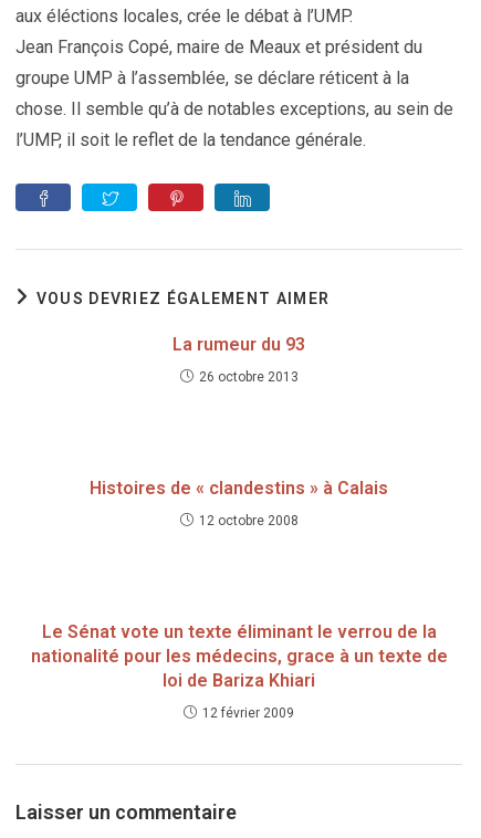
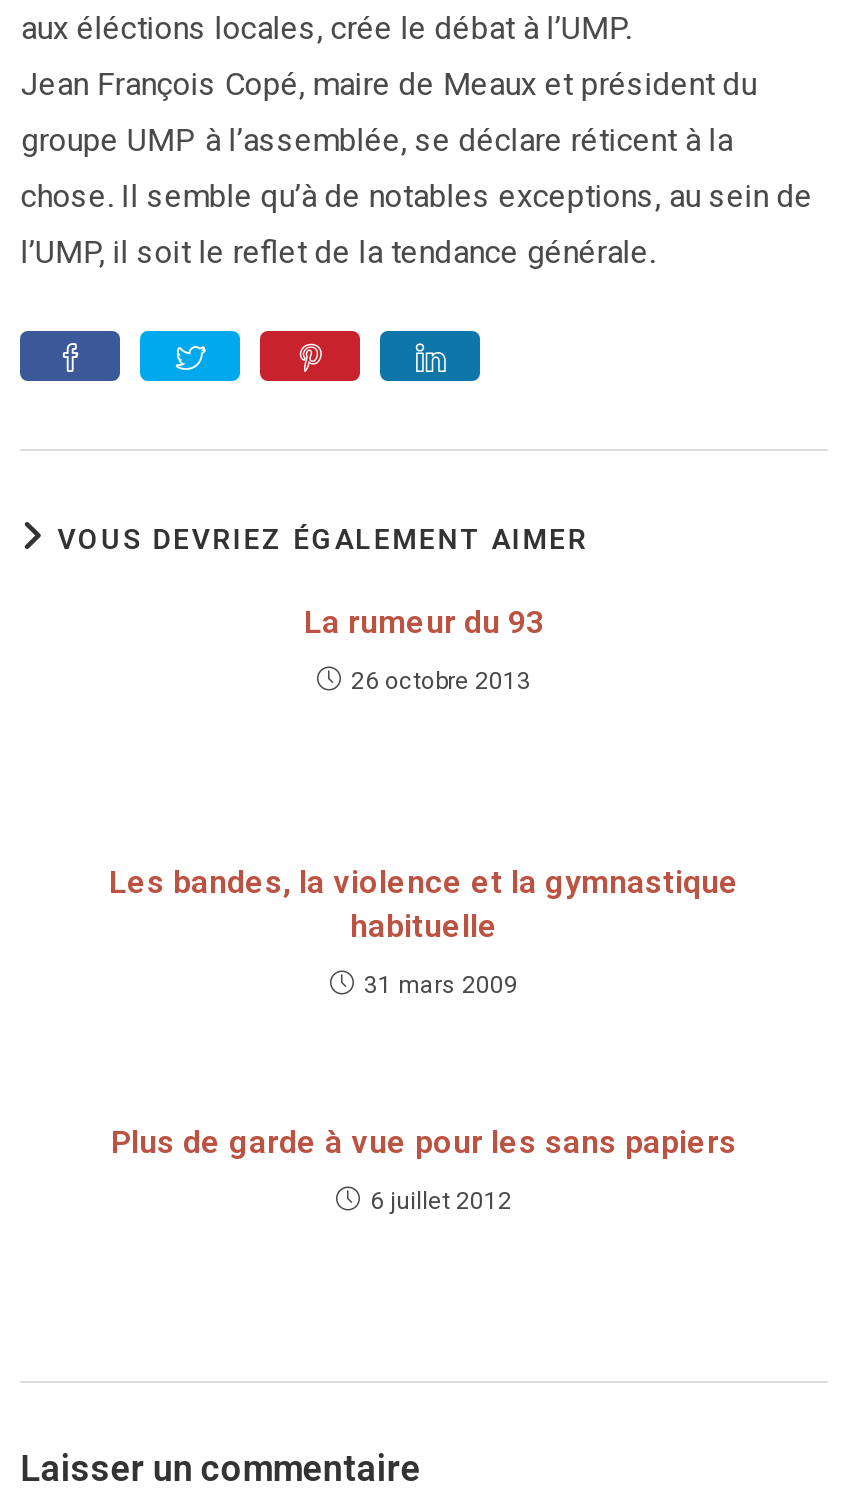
[90,478,388,499] Histoires de « clandestins » à Calais -> [109,863,739,945] Les bandes, la violence et la gymnastique | habituelle
[198,513,298,528] 12 octobre 2008 -> [364,971,518,999] 31 mars 2009
[30,621,447,691] Le Sénat vote un texte éliminant le verrou de la | nationalité pour les médecins, grace à un texte de | loi de Bariza Khiari -> [111,1123,737,1161] Plus de garde à vue pour les sans papiers
[202,705,294,721] 12 février 2009 -> [370,1187,512,1215] 6 juillet 2012

